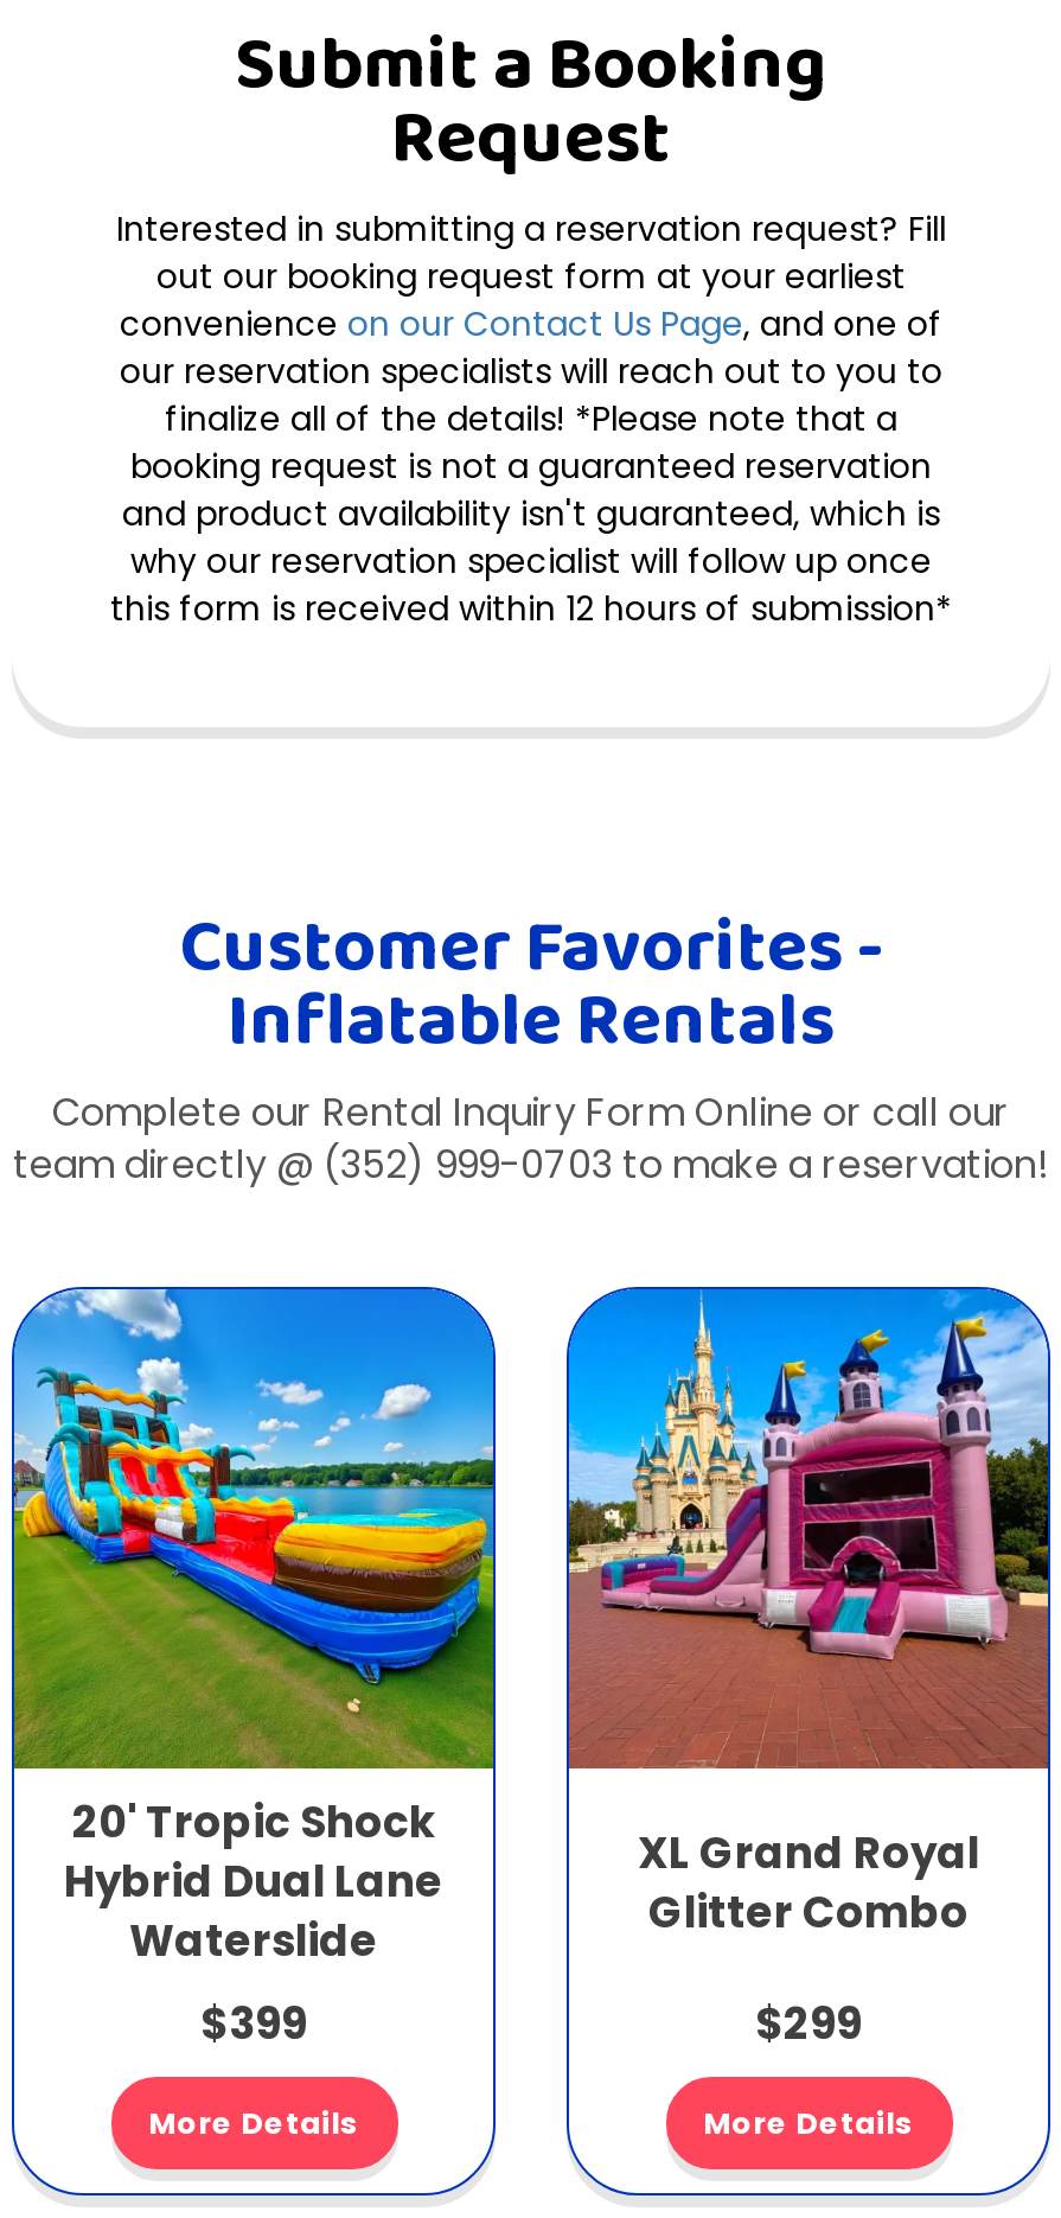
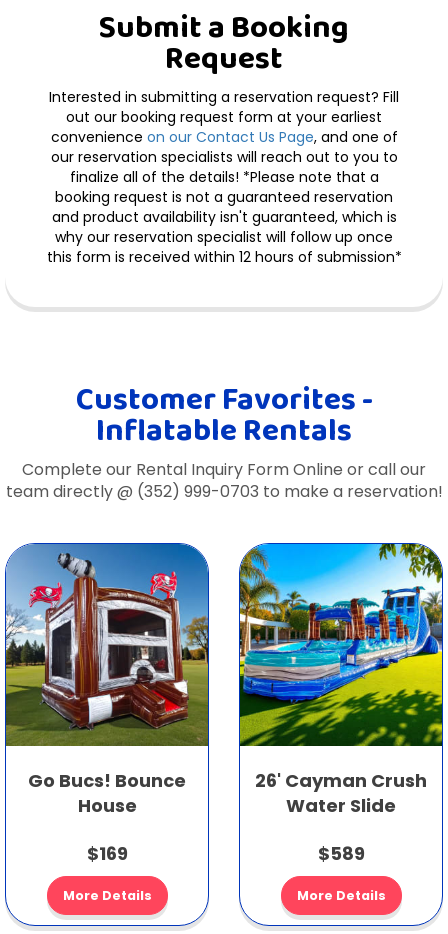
[12,1286,496,2054] [image] | 20' Tropic Shock | Hybrid Dual Lane | Waterslide | $399 -> [5,542,209,866] [image] | Go Bucs! Bounce | House | $169
[567,1283,1050,1942] [image] | XL Grand Royal | Glitter Combo -> [239,542,443,818] [image] | 26' Cayman Crush | Water Slide
[755,1995,862,2054] $299 -> [317,841,364,866] $589

